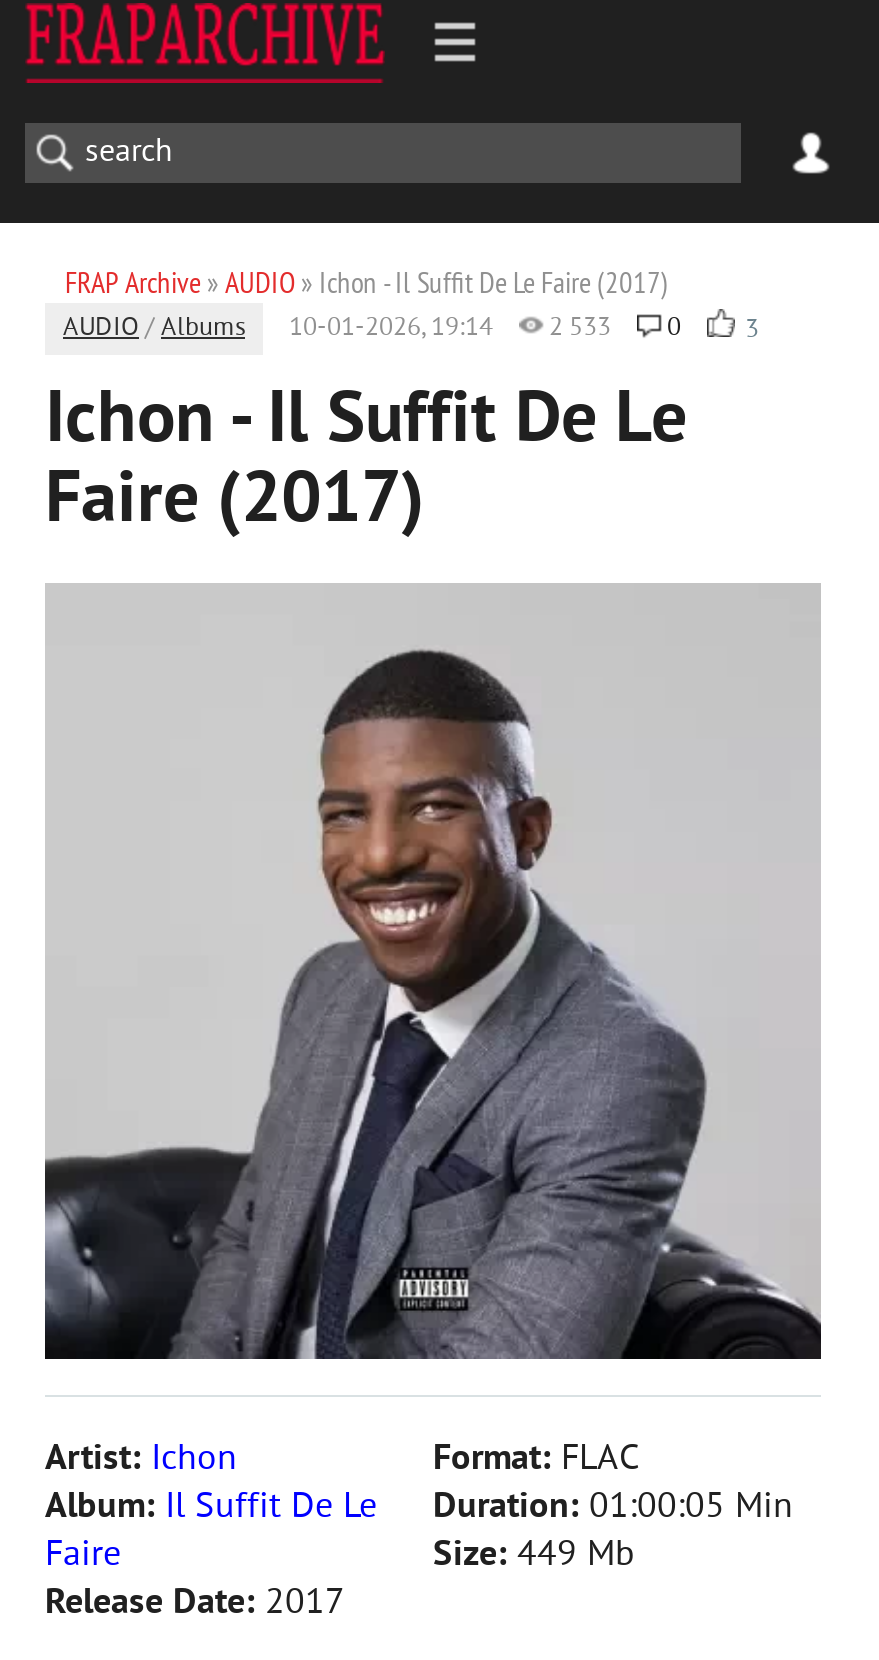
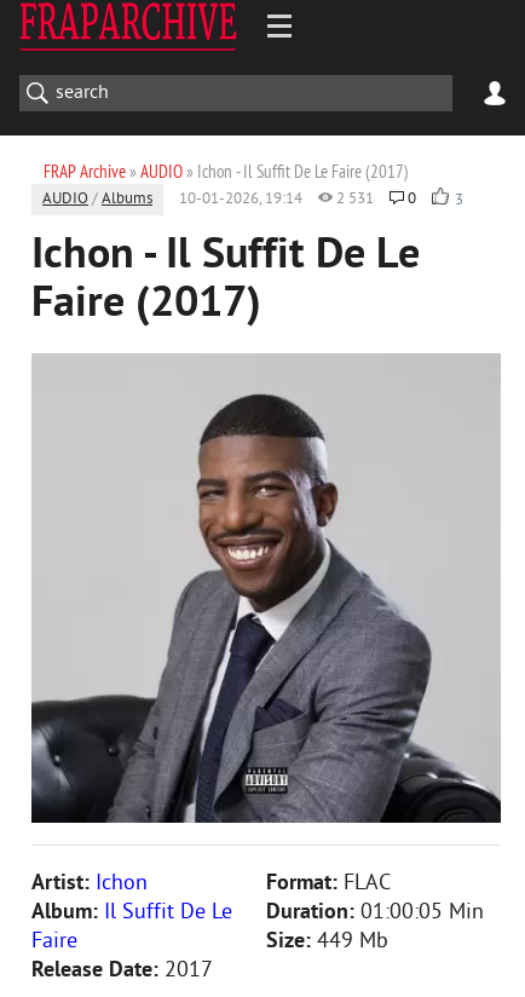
[63,313,759,347] AUDIO / Albums 10-01-2026, 19:14 2 533 0 3 -> [42,190,463,211] AUDIO / Albums 10-01-2026, 19:14 2 531 0 3

